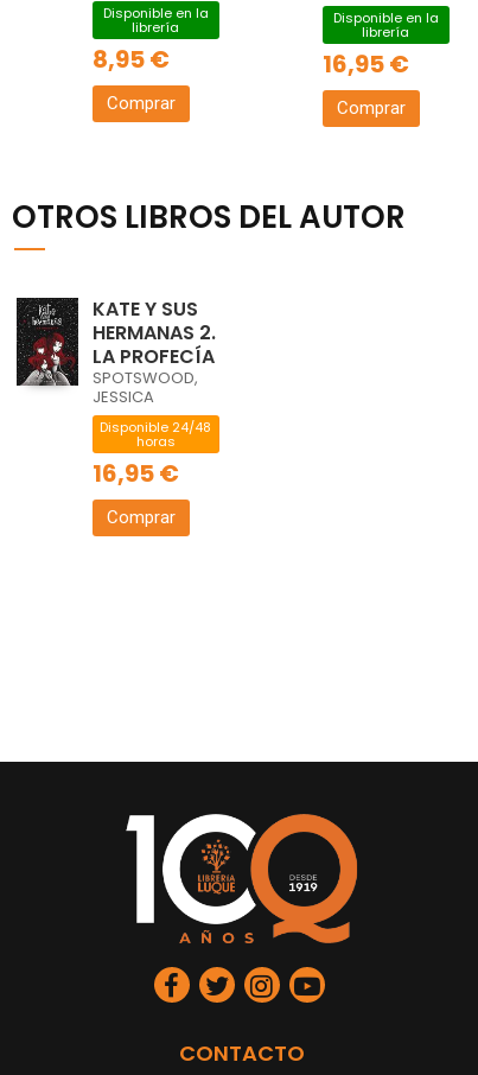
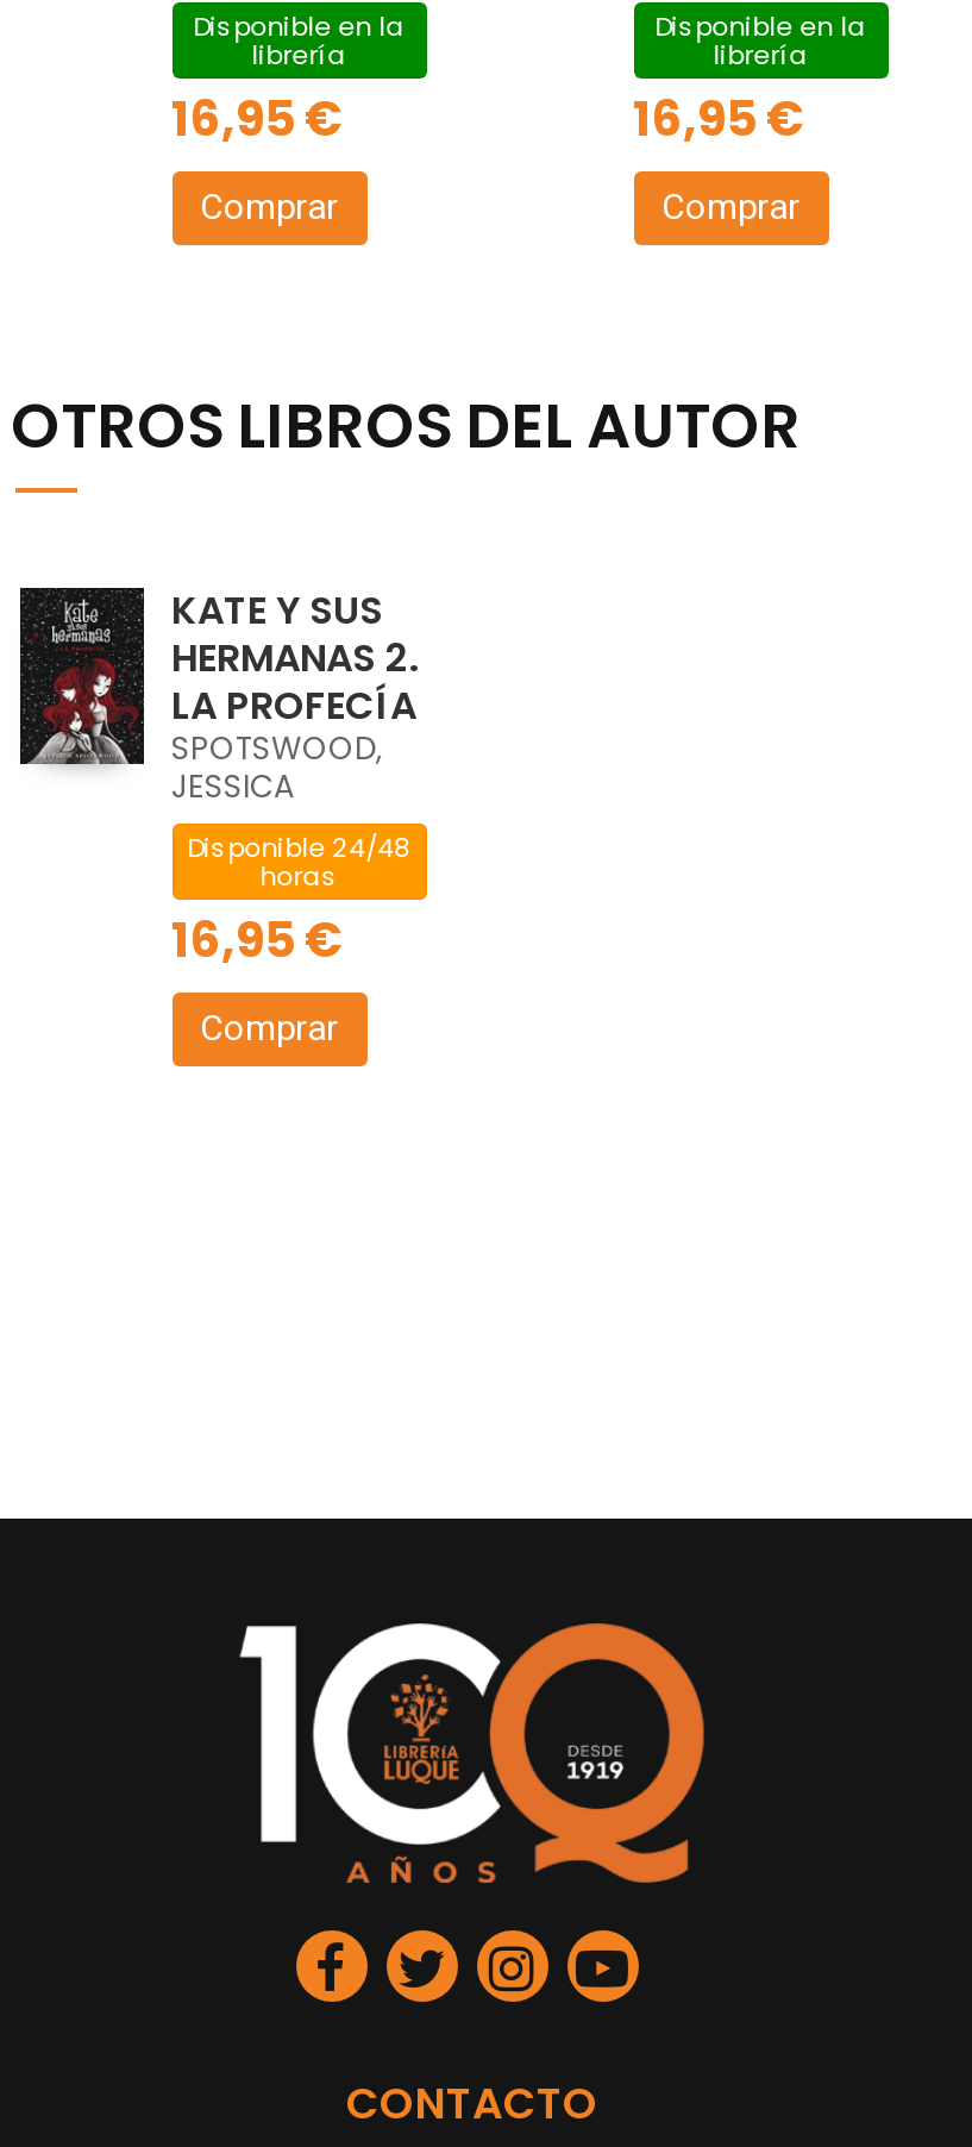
[92,43,169,76] 8,95 € -> [171,86,345,152] 16,95 €

